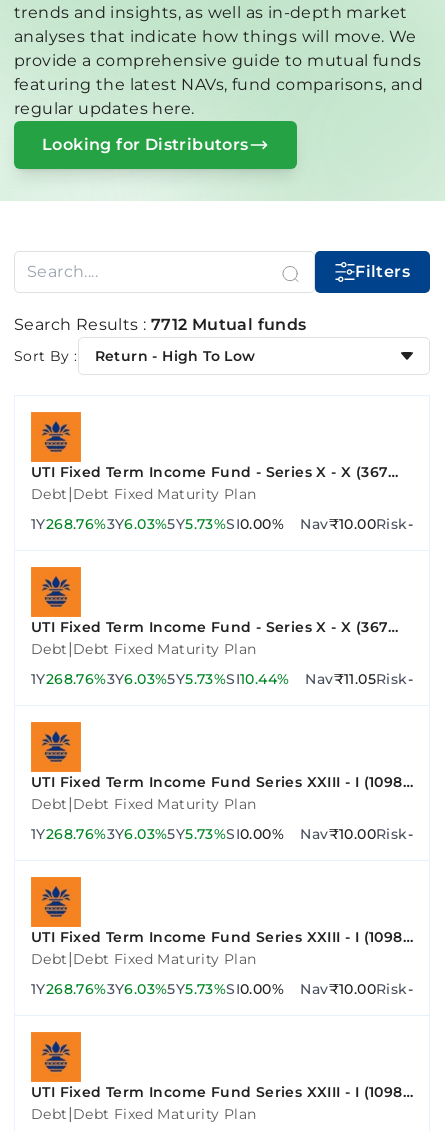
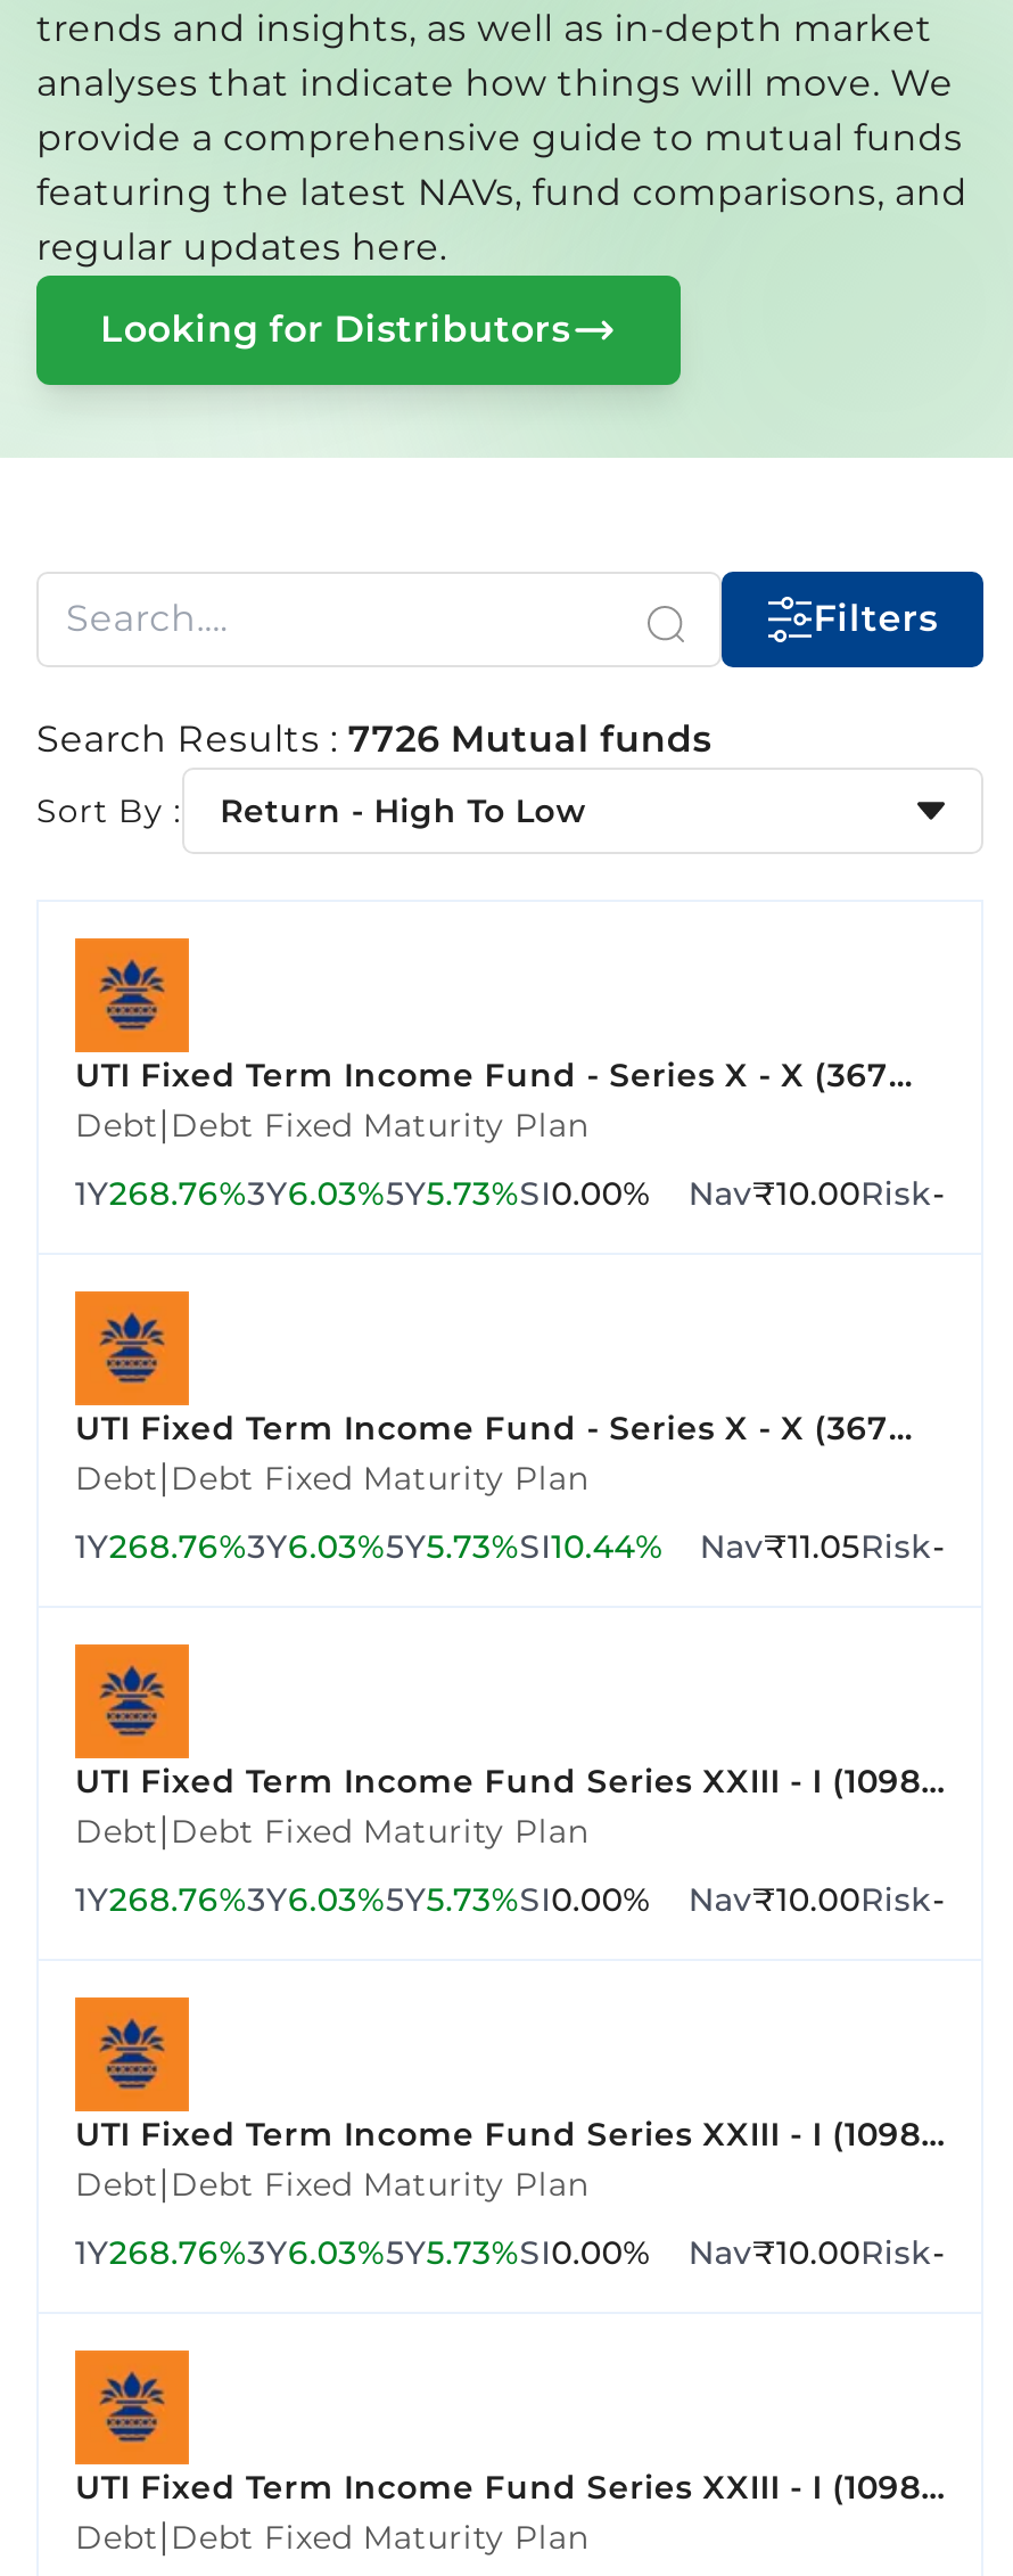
[14,315,307,334] Search Results : 7712 Mutual funds -> [36,717,712,761] Search Results : 7726 Mutual funds

